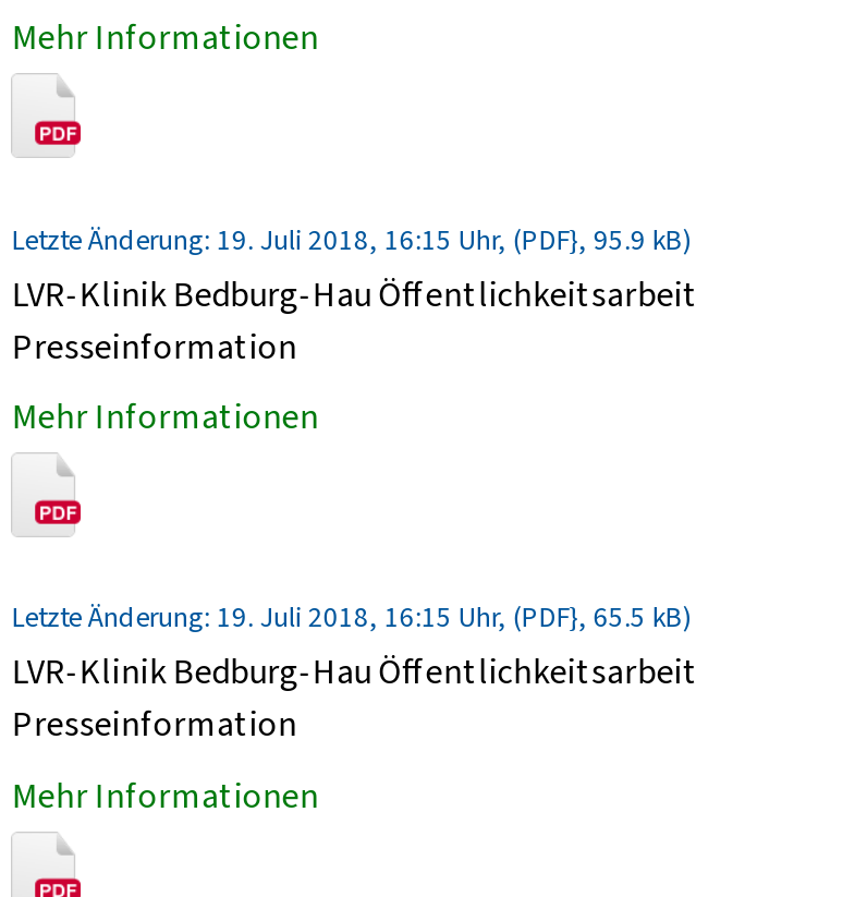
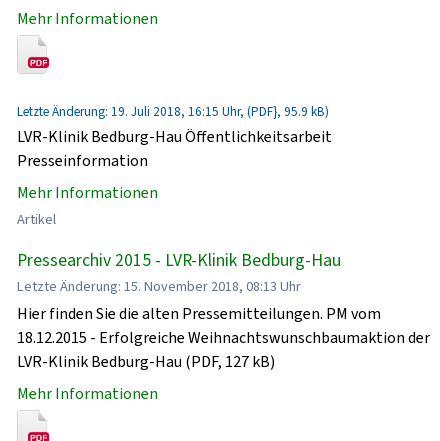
[12,599,698,748] Letzte Änderung: 19. Juli 2018, 16:15 Uhr, (PDF}, 65.5 kB) | LVR-Klinik Bedburg-Hau Öffentlichkeitsarbeit | Presseinformation -> [17,210,430,372] Artikel | Pressearchiv 2015 - LVR-Klinik Bedburg-Hau | Letzte Änderung: 15. November 2018, 08:13 Uhr | Hier finden Sie die alten Pressemitteilungen. PM vom | 18.12.2015 - Erfolgreiche Weihnachtswunschbaumaktion der | LVR-Klinik Bedburg-Hau (PDF, 127 kB)

